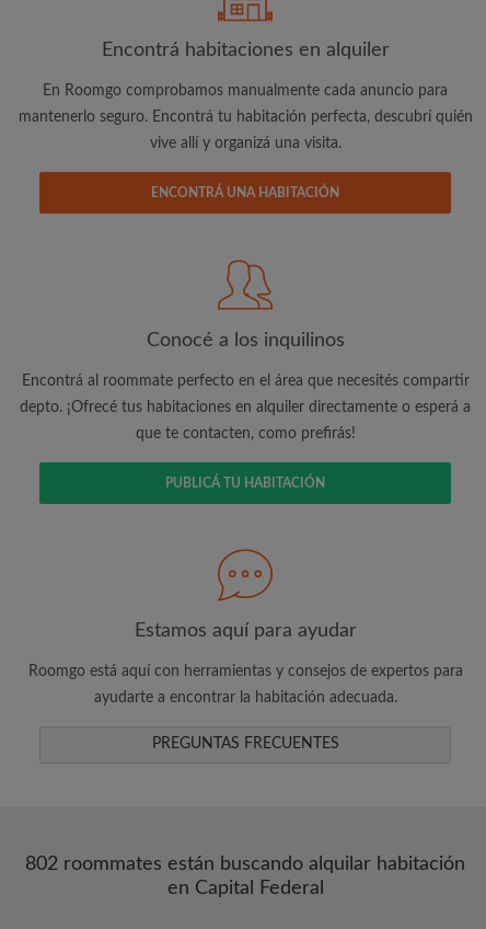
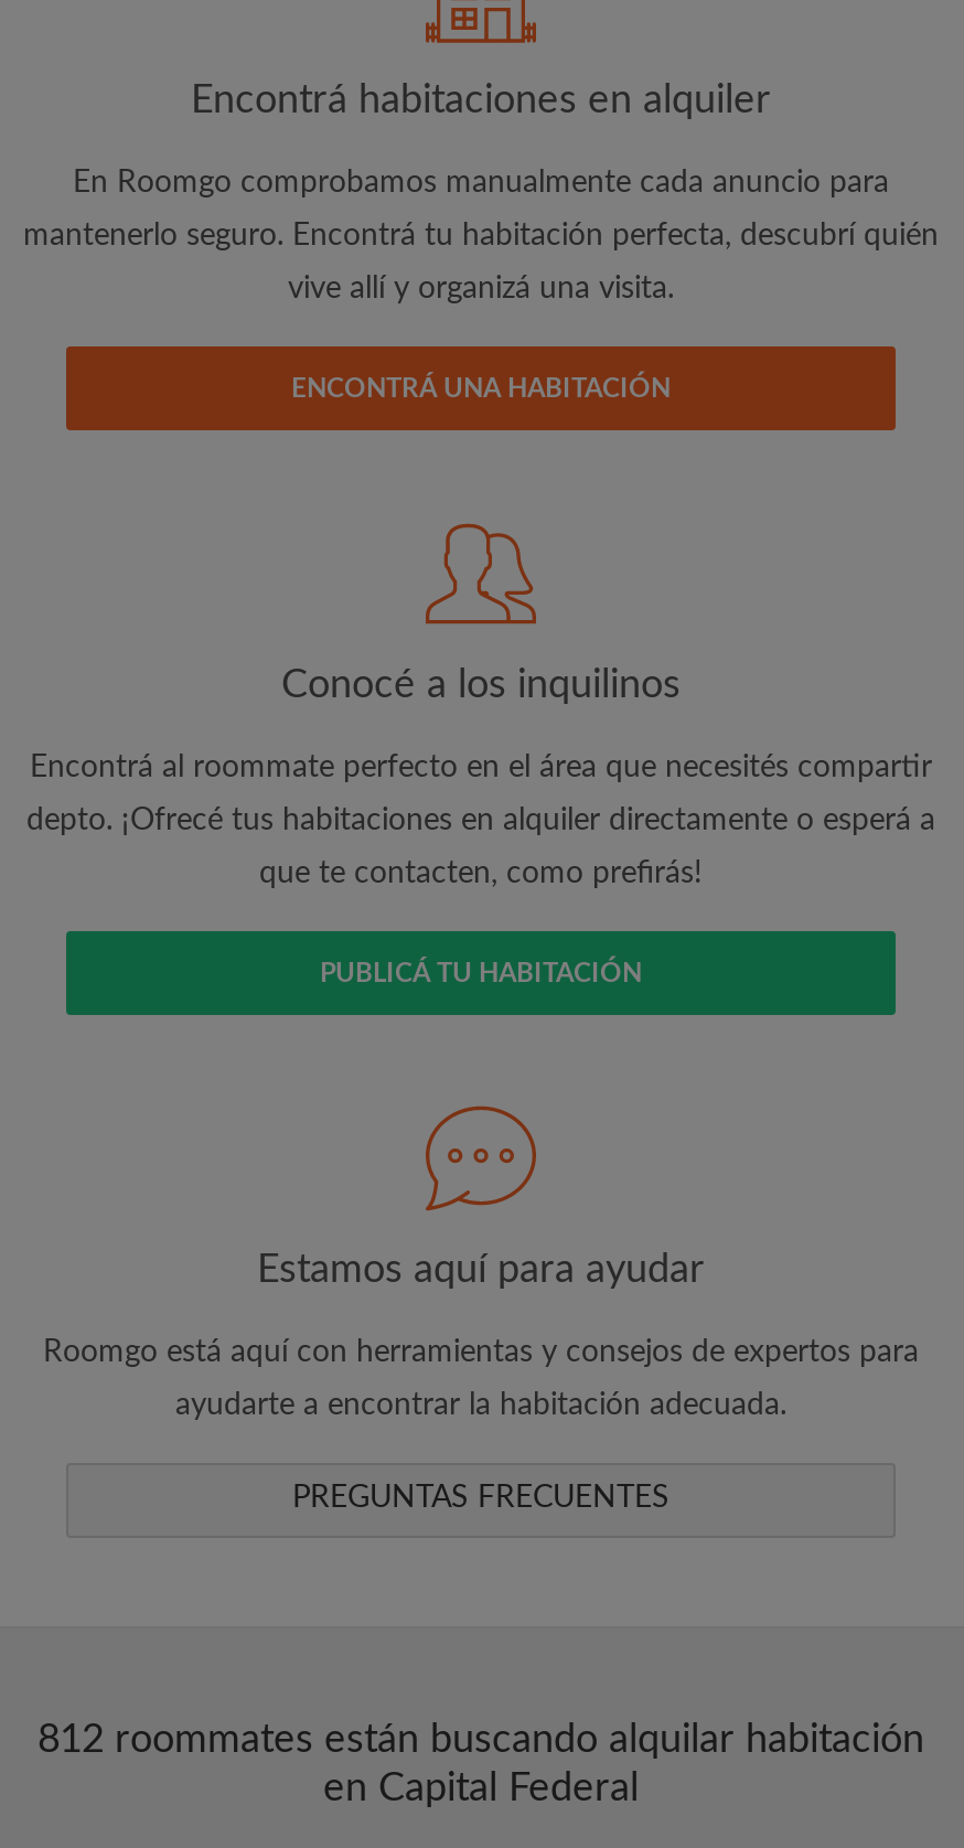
[25,855,465,874] 802 roommates están buscando alquilar habitación -> [38,1721,924,1761] 812 roommates están buscando alquilar habitación

